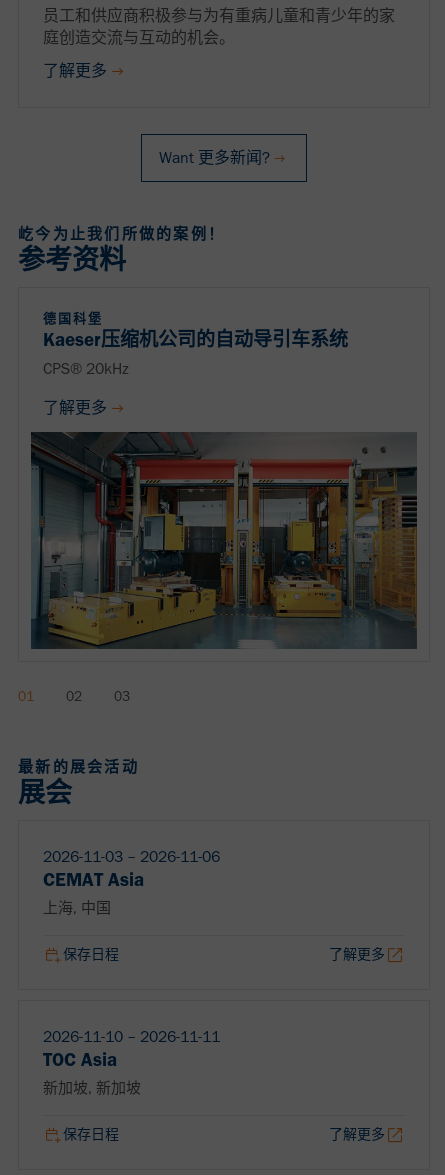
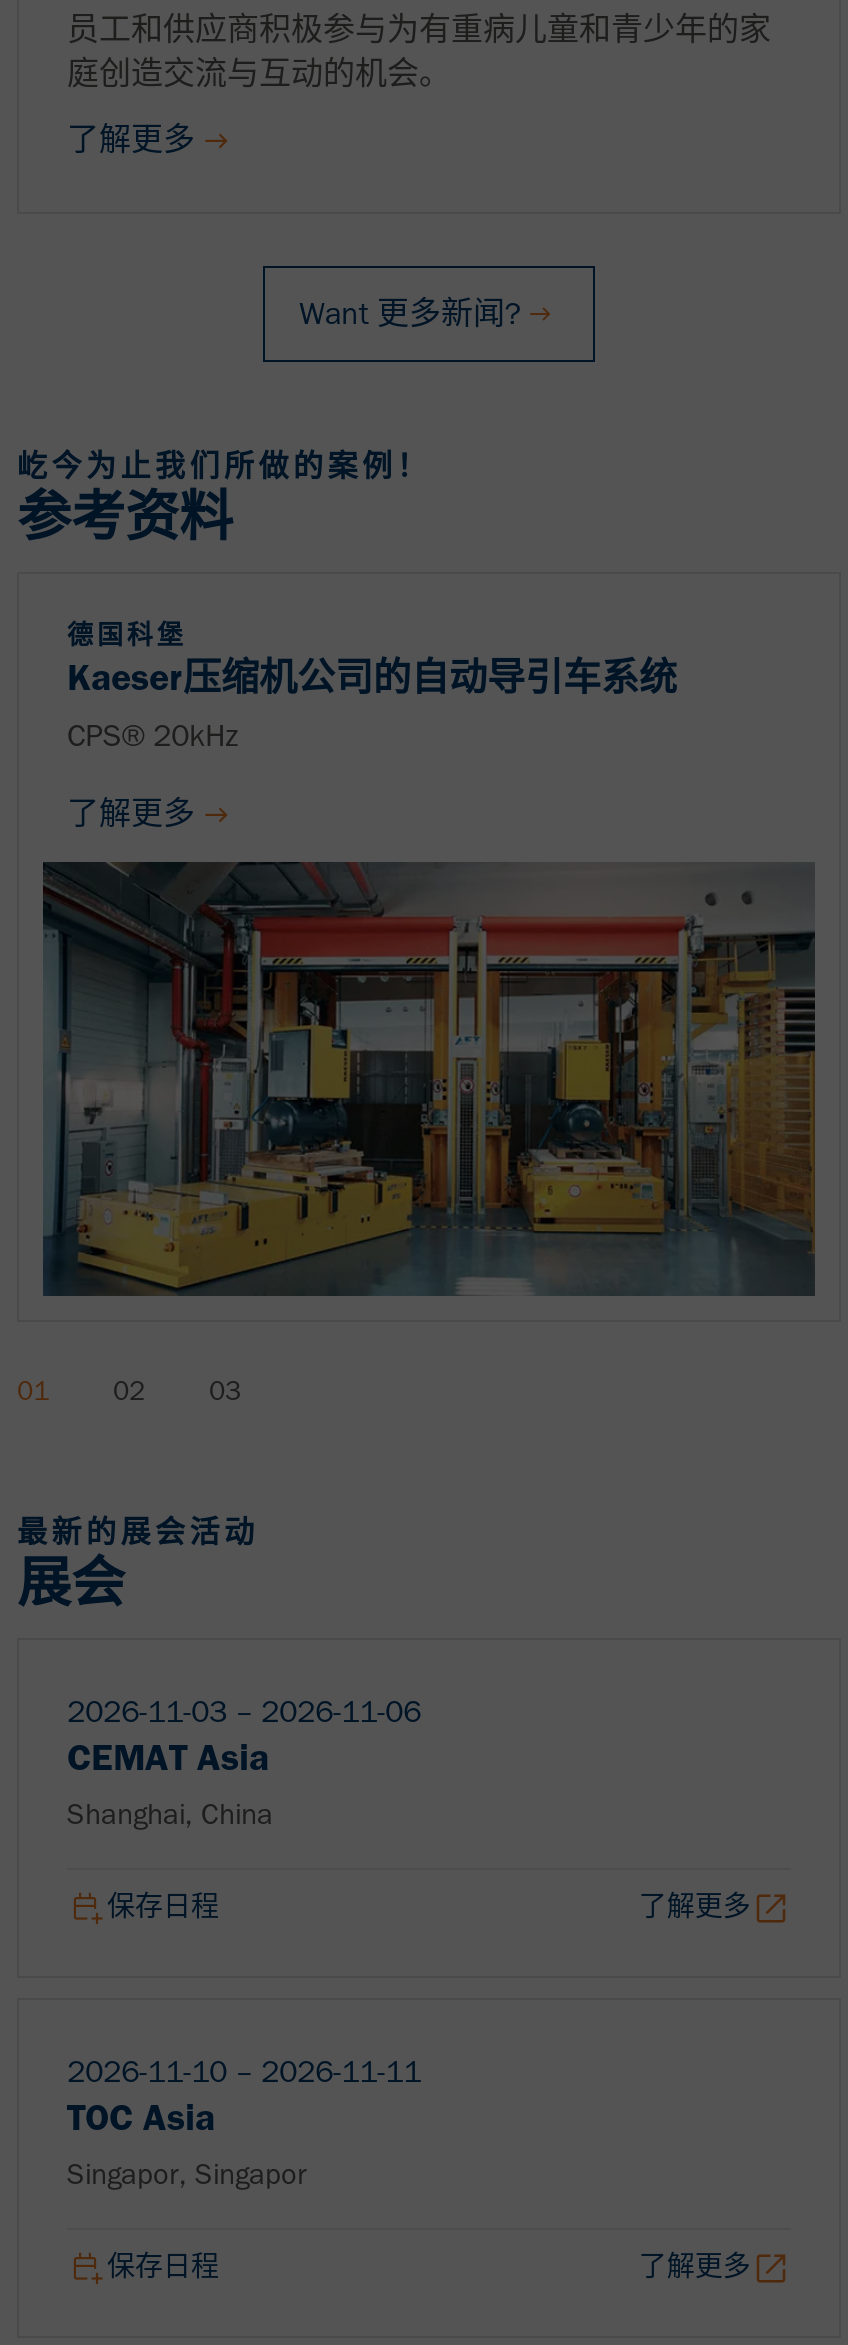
[43,899,111,917] 上海, 中国 -> [67,1796,273,1832] Shanghai, China
[43,1079,141,1097] 新加坡, 新加坡 -> [67,2156,307,2192] Singapor, Singapor

